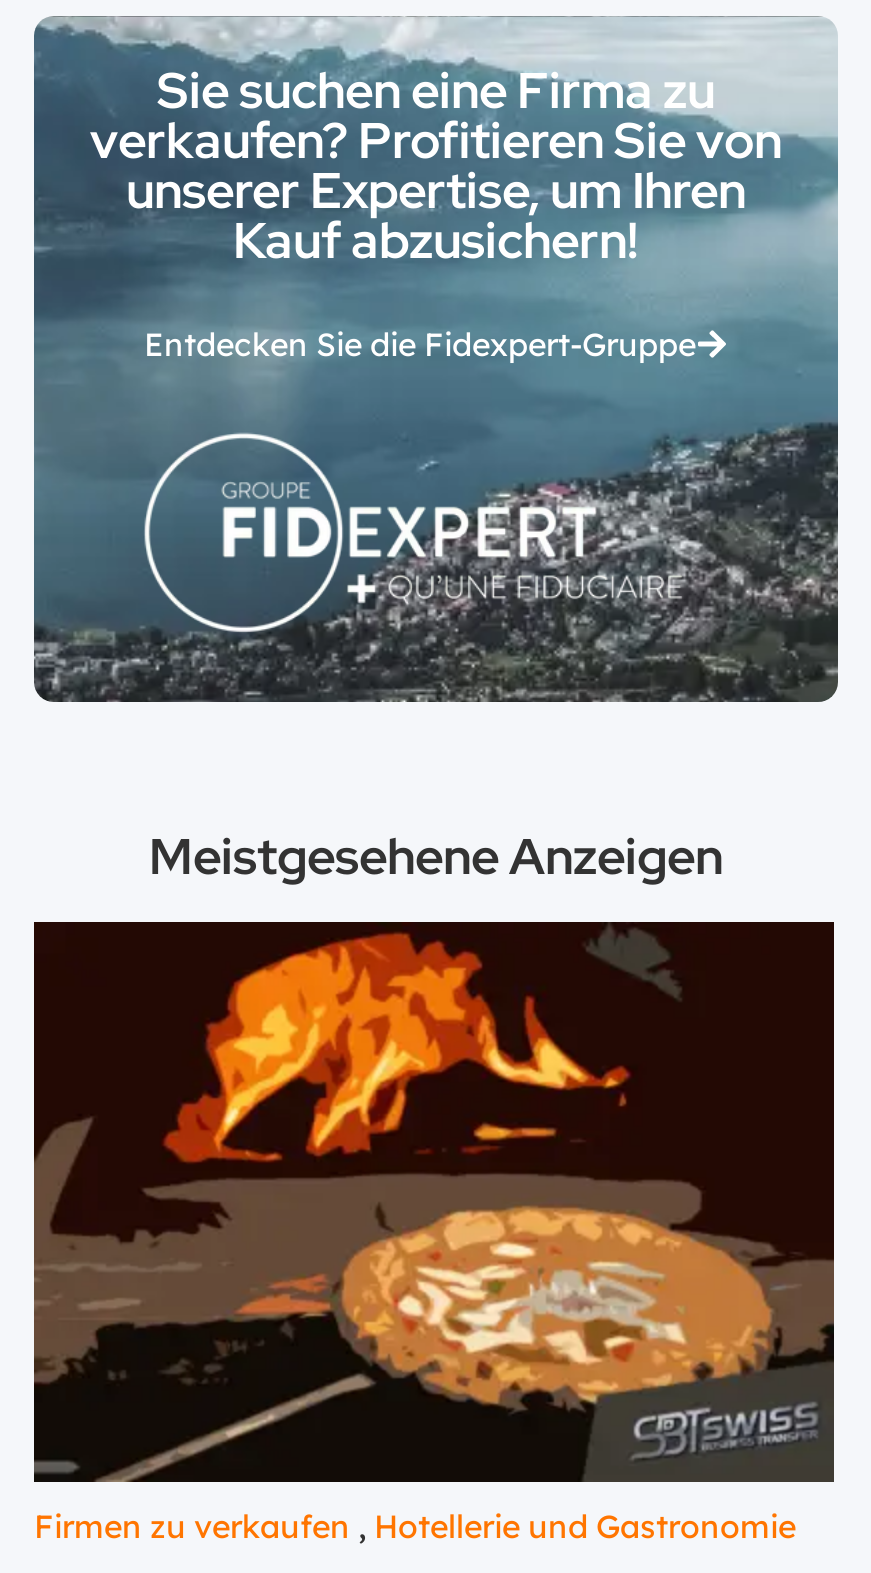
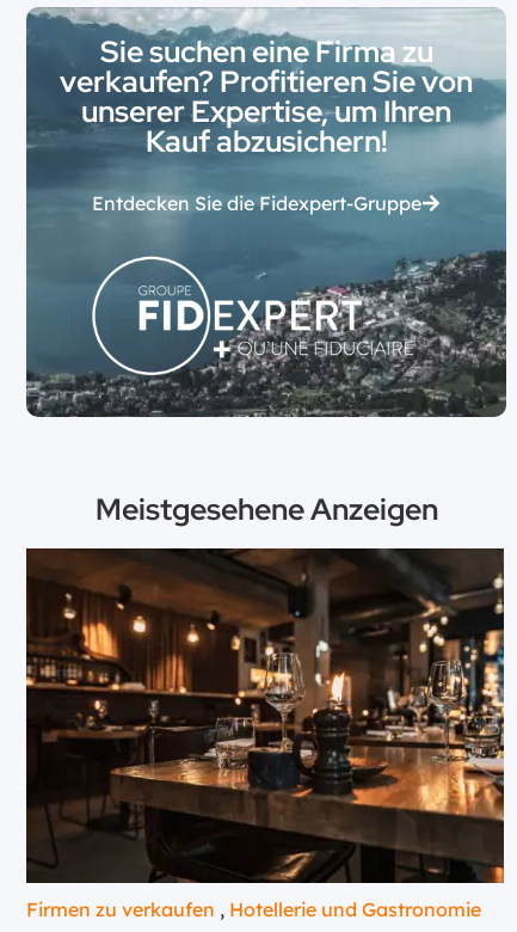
[32,922,836,1484] [image] -> [25,548,505,884] [image]

